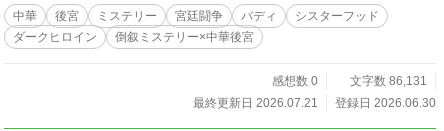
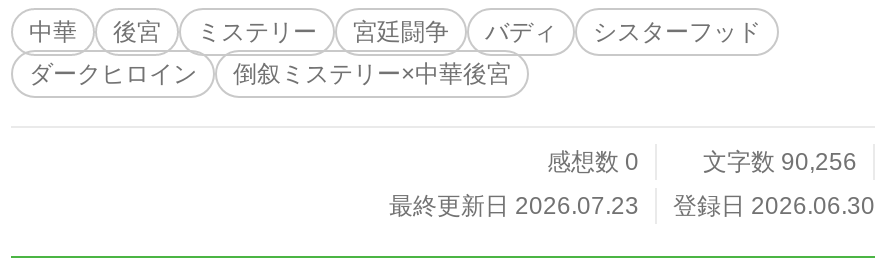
[350,74,427,88] 文字数 86,131 -> [703,148,857,176] 文字数 90,256
[193,96,436,110] 最終更新日 2026.07.21 登録日 2026.06.30 -> [389,192,875,220] 最終更新日 2026.07.23 登録日 2026.06.30

